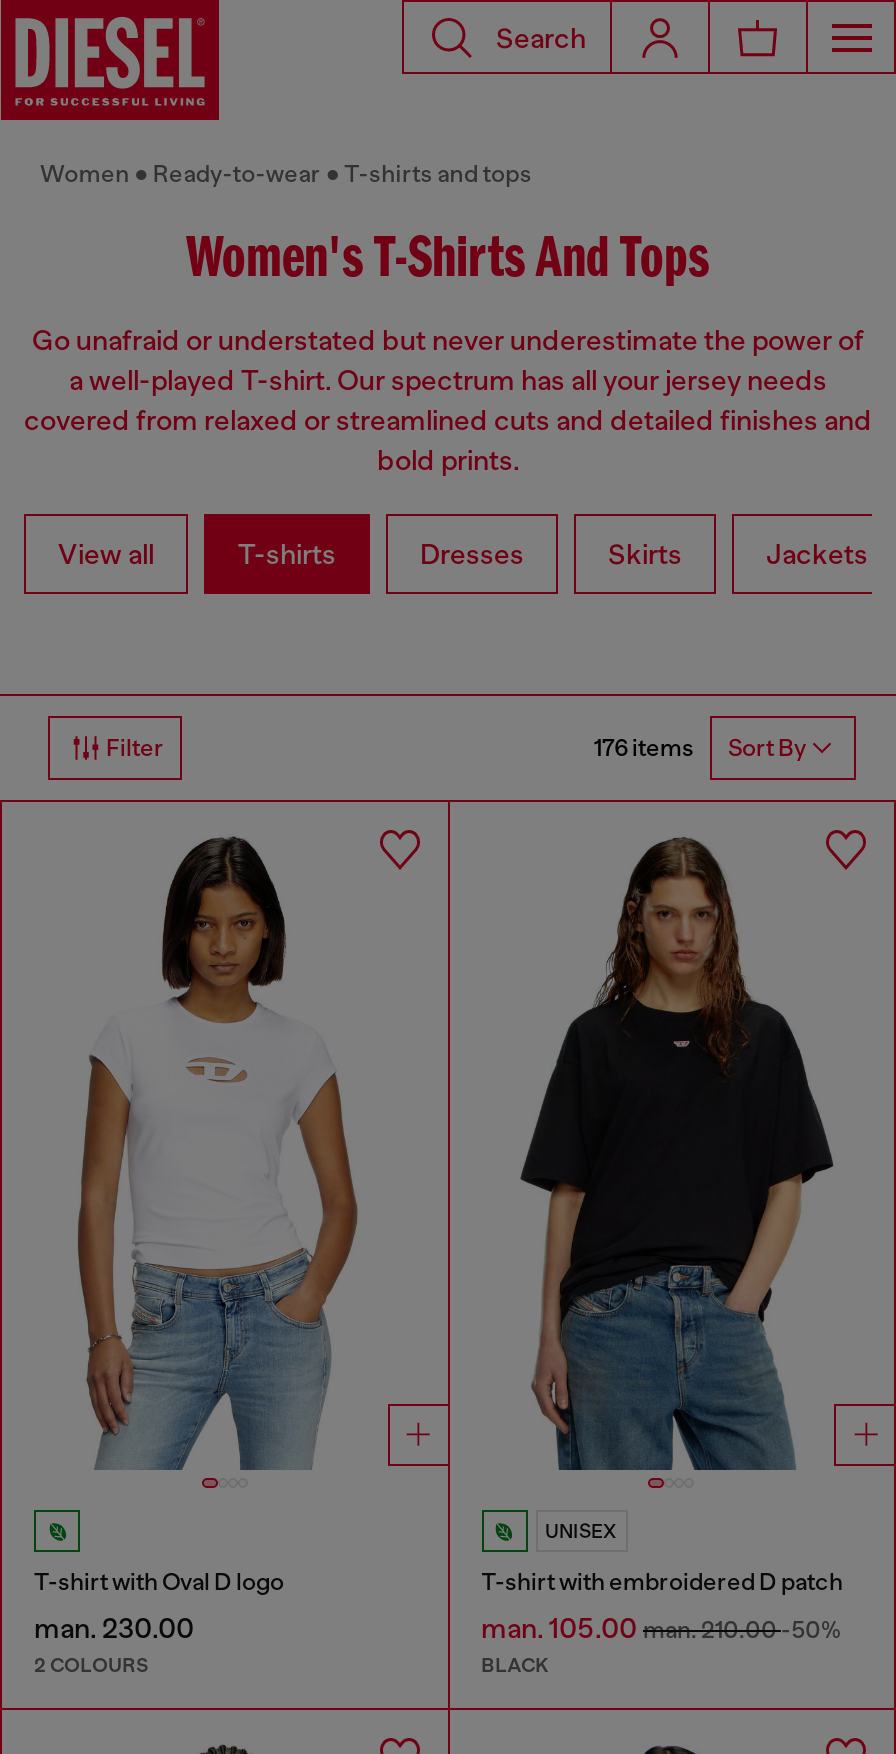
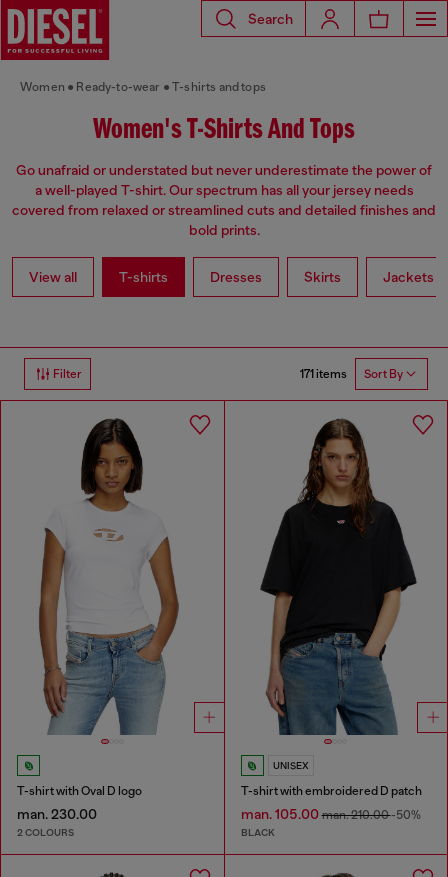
[594,734,806,763] 176 items Sort By -> [300,367,403,381] 171 items Sort By

